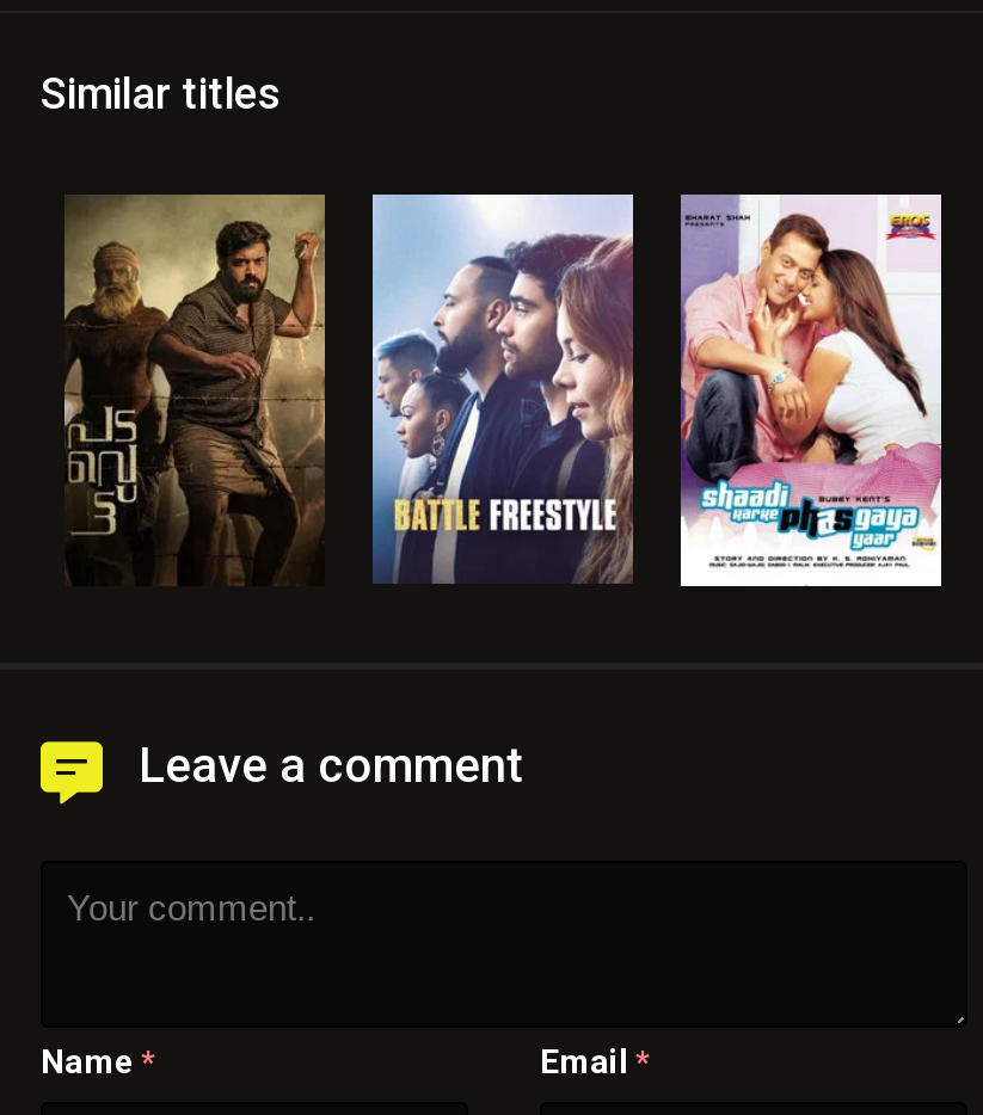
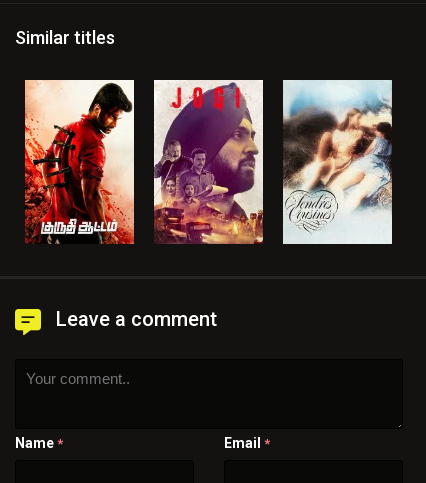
[62,192,327,586] [image] -> [24,79,135,245] [image]
[370,195,635,586] [image] -> [153,80,264,245] [image]
[678,195,944,581] [image] -> [282,80,392,243] [image]

